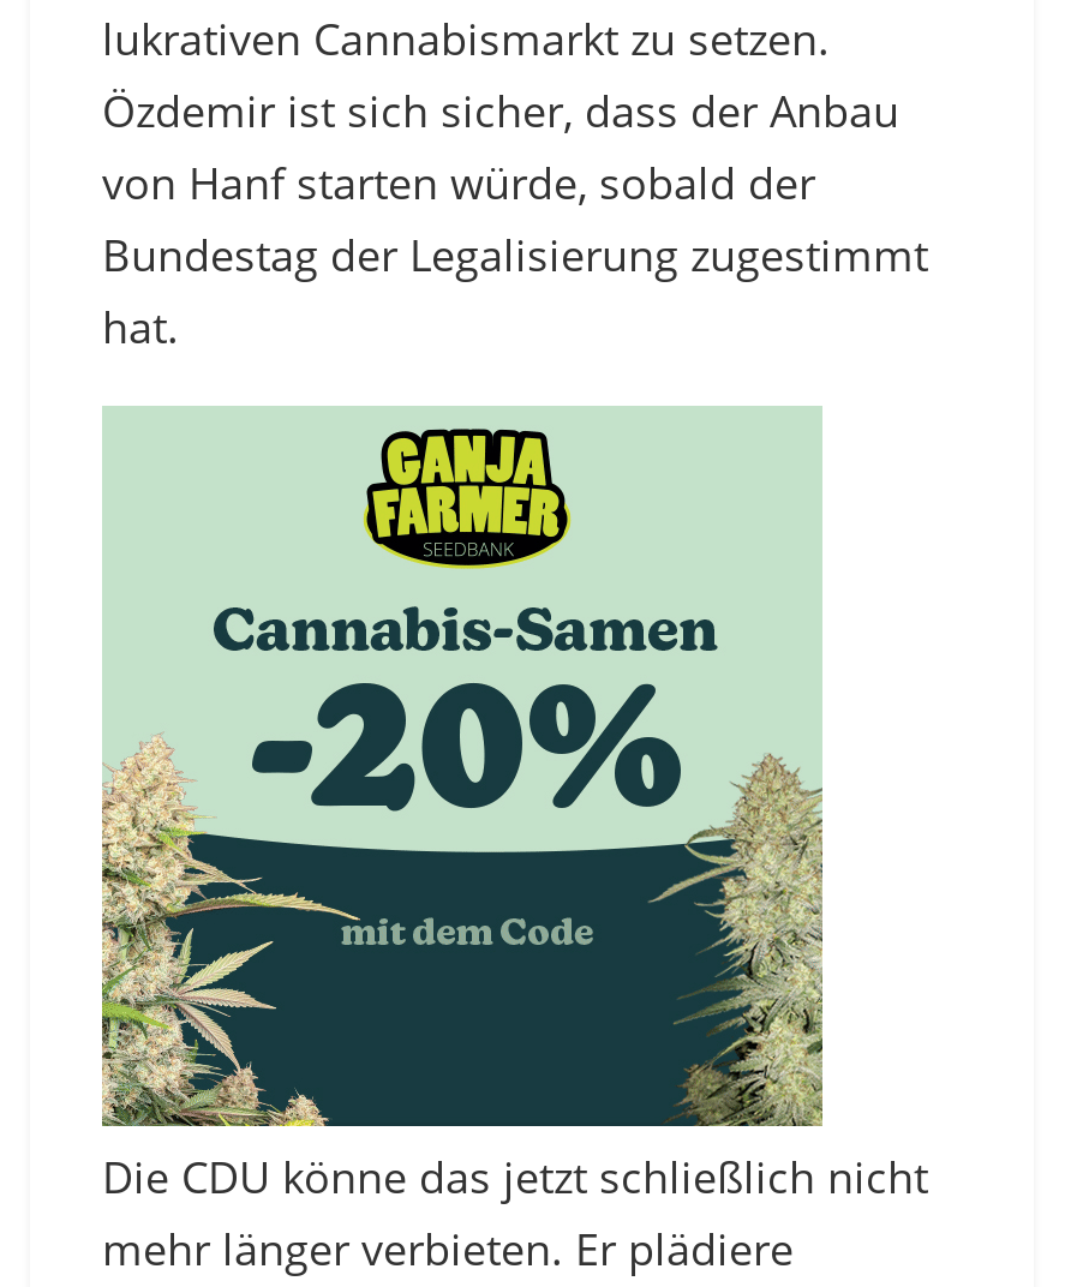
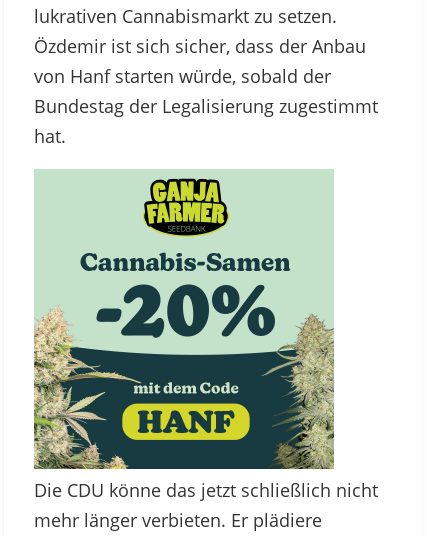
none -> [121,402,251,441] [image]

